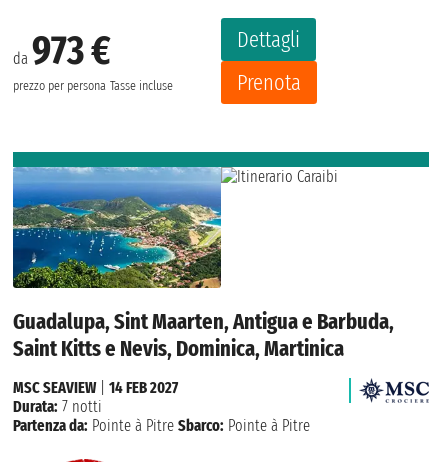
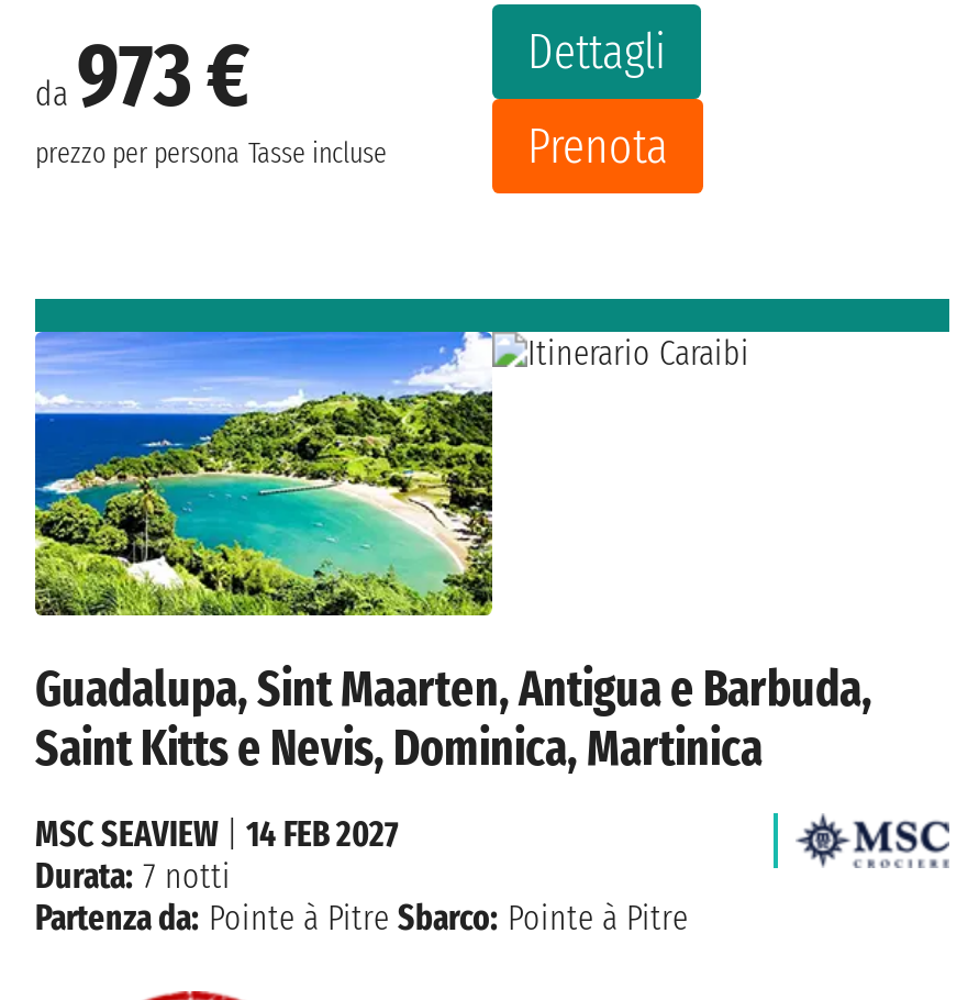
[12,166,222,289] [image] -> [33,331,494,619] [image]

